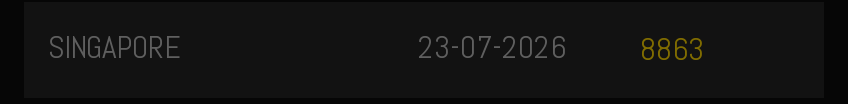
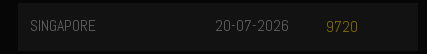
[418,29,566,69] 23-07-2026 -> [215,16,289,36] 20-07-2026
[640,30,704,70] 8863 -> [326,17,358,37] 9720

